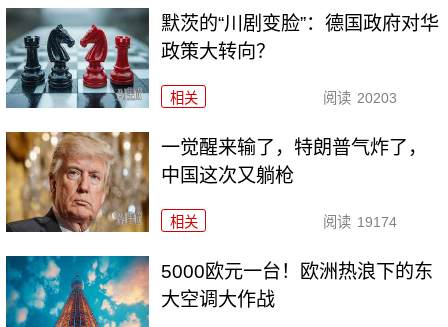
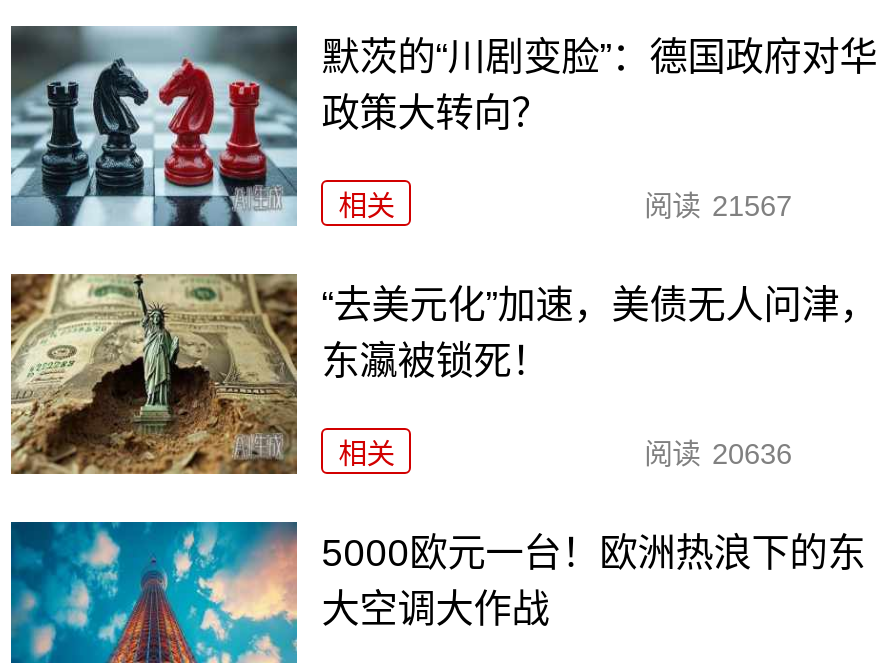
[323,90,396,106] 阅读 20203 -> [644,190,792,222] 阅读 21567
[5,131,427,233] [image] | 一觉醒来输了，特朗普气炸了， | 中国这次又躺枪 -> [9,273,878,475] [image] | “去美元化”加速，美债无人问津， | 东瀛被锁死！
[323,214,396,230] 阅读 19174 -> [644,438,792,470] 阅读 20636

